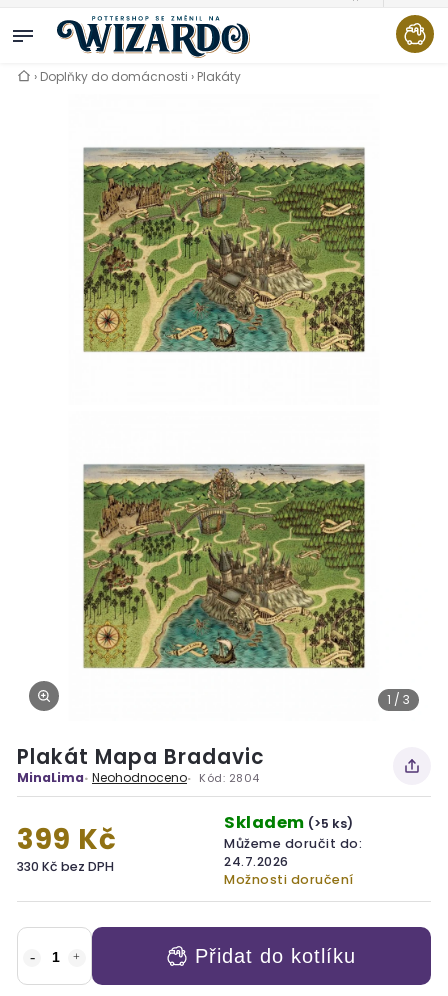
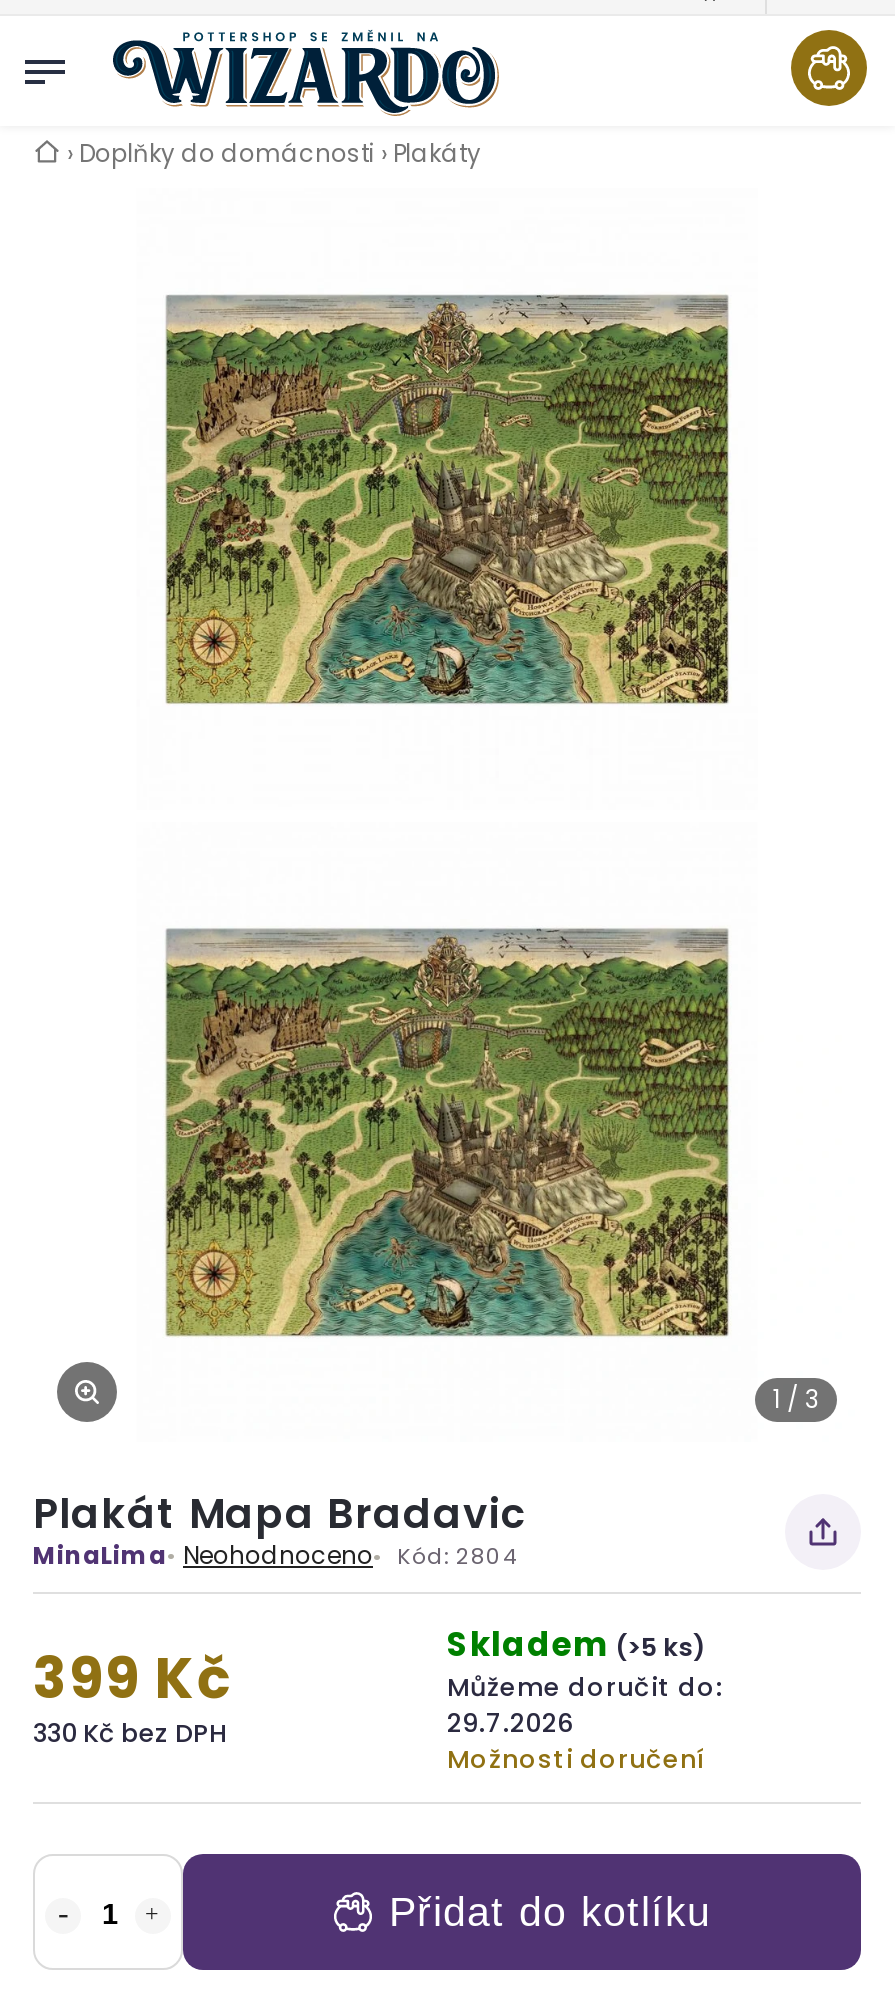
[224,852,288,869] 24.7.2026 -> [447,1705,574,1739] 29.7.2026

